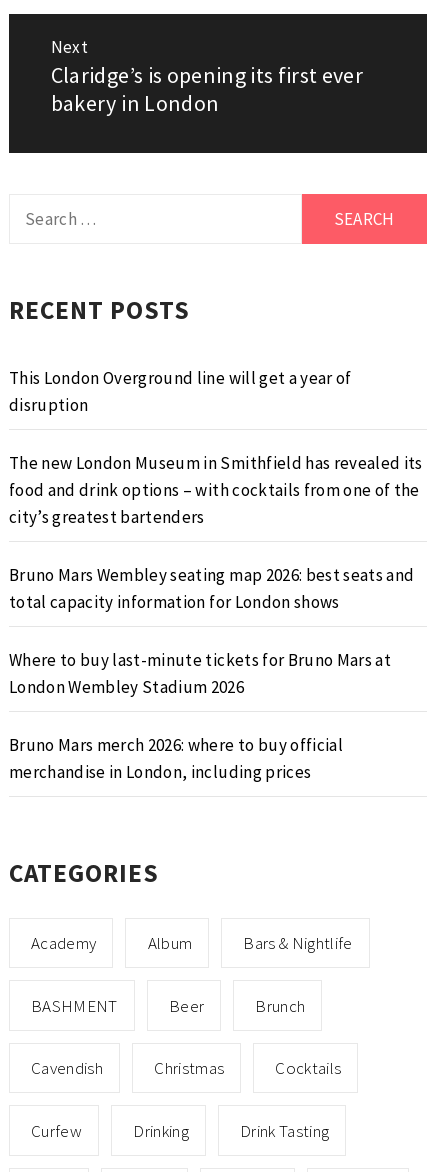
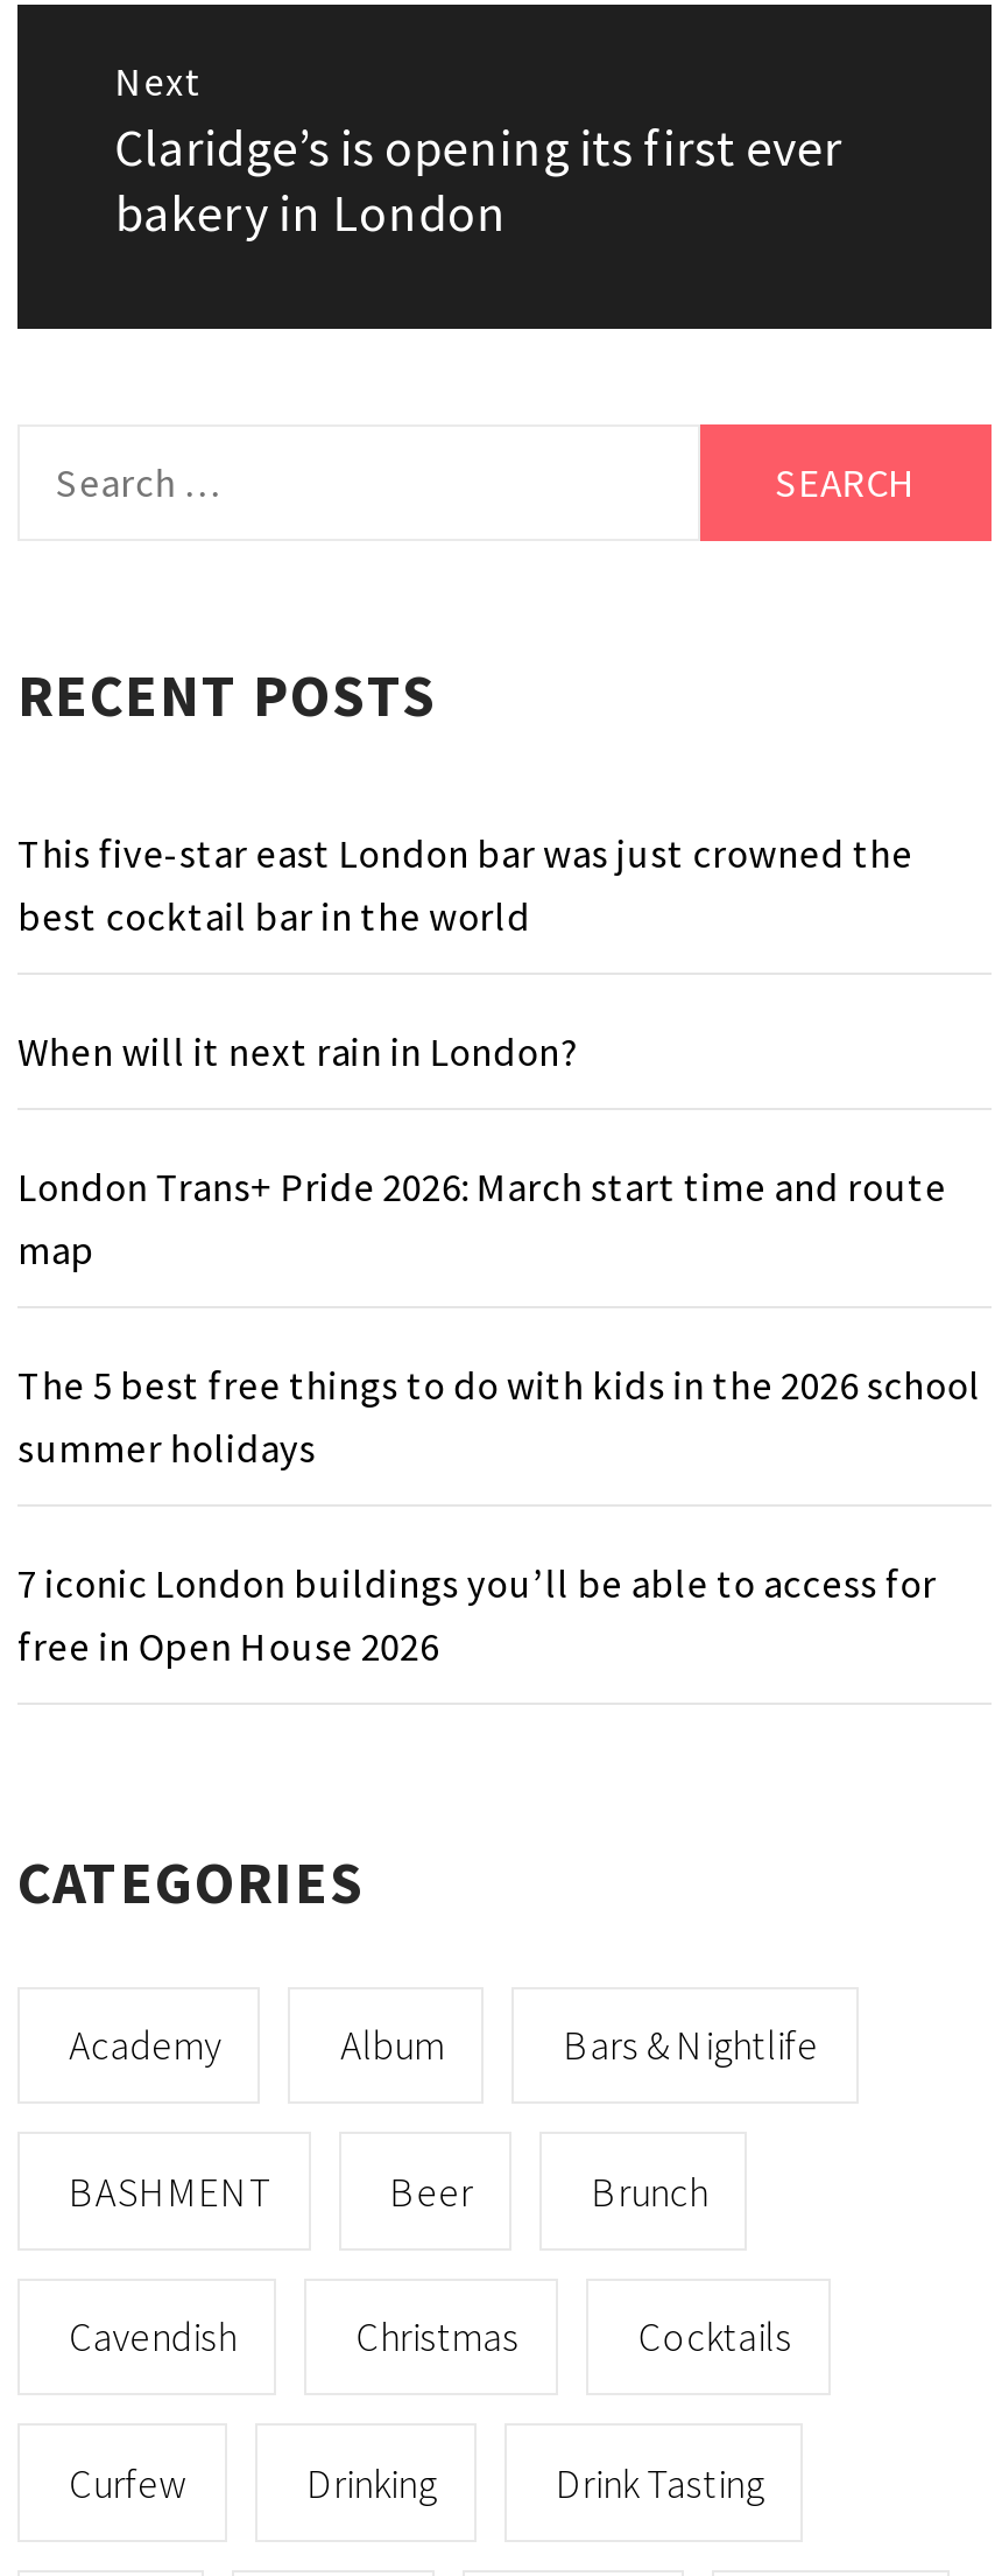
[9,367,352,416] This London Overground line will get a year of | disruption -> [17,827,913,942] This five-star east London bar was just crowned the | best cocktail bar in the world
[9,452,423,528] The new London Museum in Smithfield has revealed its | food and drink options – with cocktails from one of the | city’s greatest bartenders -> [17,1026,580,1077] When will it next rain in London?
[9,564,414,613] Bruno Mars Wembley seating map 2026: best seats and | total capacity information for London shows -> [17,1161,947,1275] London Trans+ Pride 2026: March start time and route | map
[9,649,391,698] Where to buy last-minute tickets for Bruno Mars at | London Wembley Stadium 2026 -> [17,1359,981,1474] The 5 best free things to do with kids in the 2026 school | summer holidays
[9,734,343,783] Bruno Mars merch 2026: where to buy official | merchandise in London, including prices -> [17,1557,937,1672] 7 iconic London buildings you’ll be able to access for | free in Open House 2026

